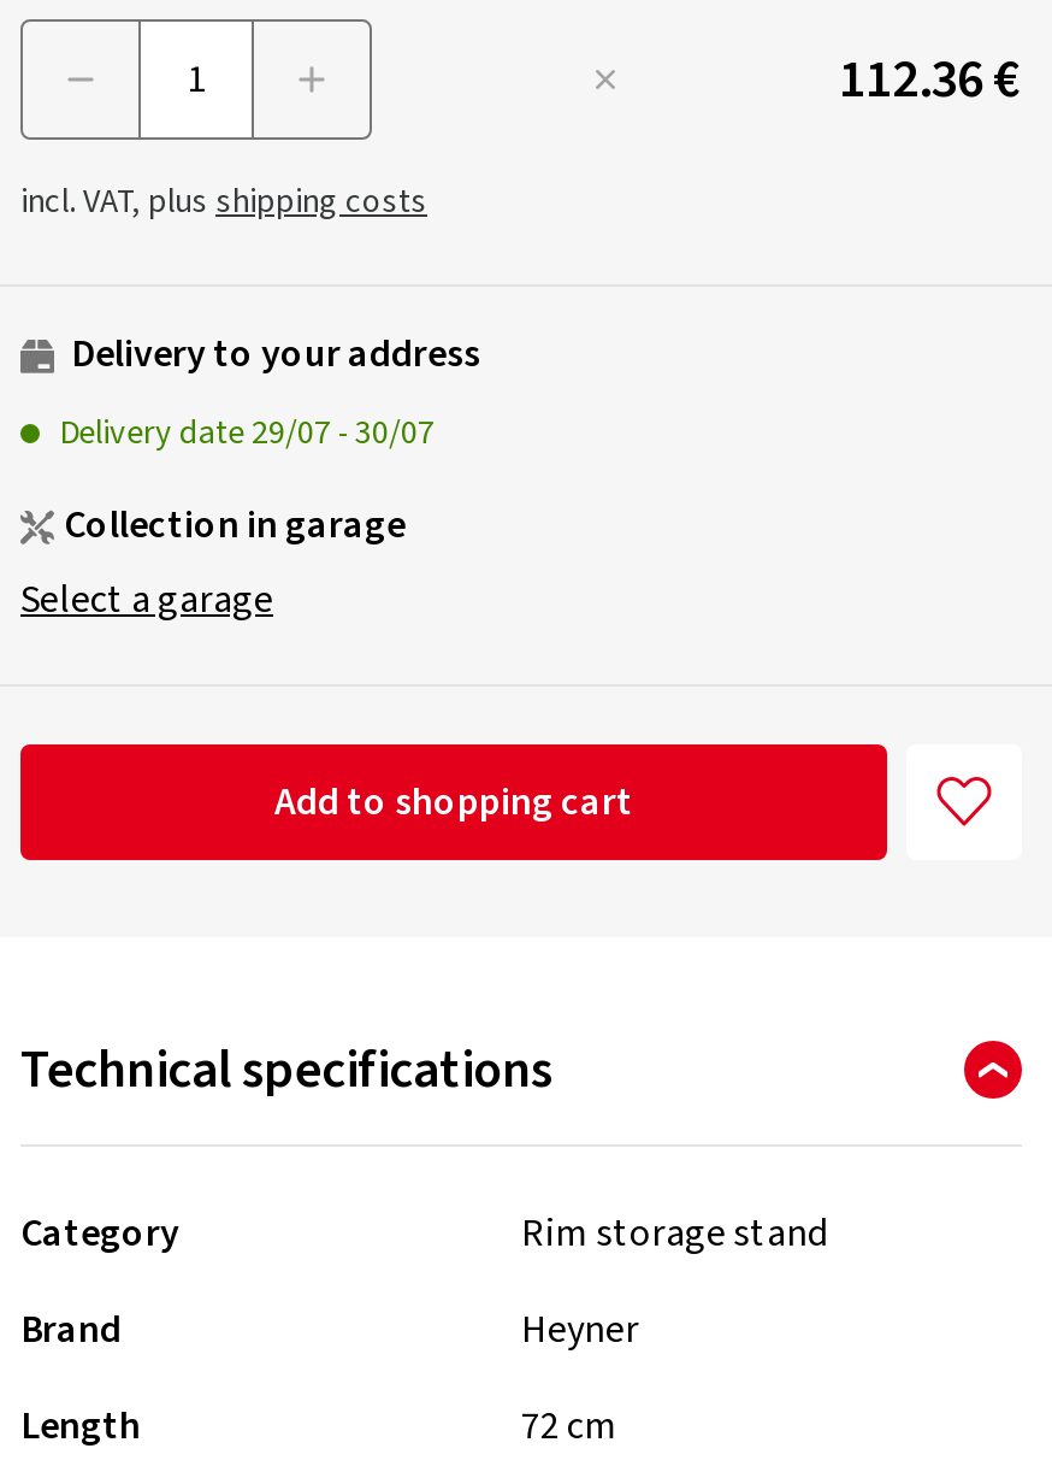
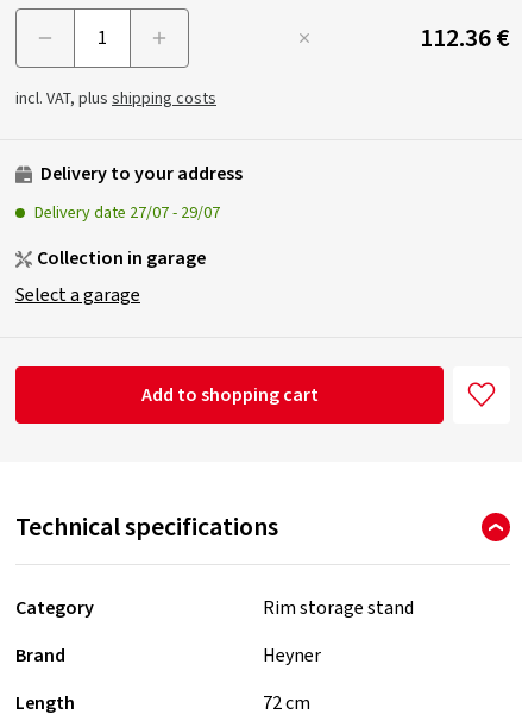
[59,410,435,458] Delivery date 29/07 - 30/07 -> [34,201,220,225] Delivery date 27/07 - 29/07

